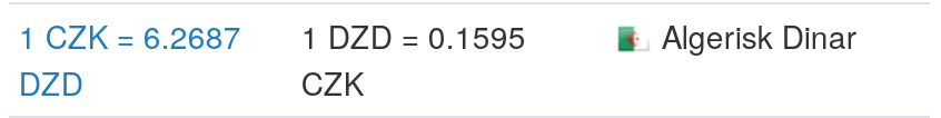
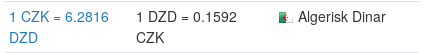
[19,12,241,57] 1 CZK = 6.2687 -> [9,5,109,25] 1 CZK = 6.2816
[301,12,526,57] 1 DZD = 0.1595 -> [136,5,237,25] 1 DZD = 0.1592

